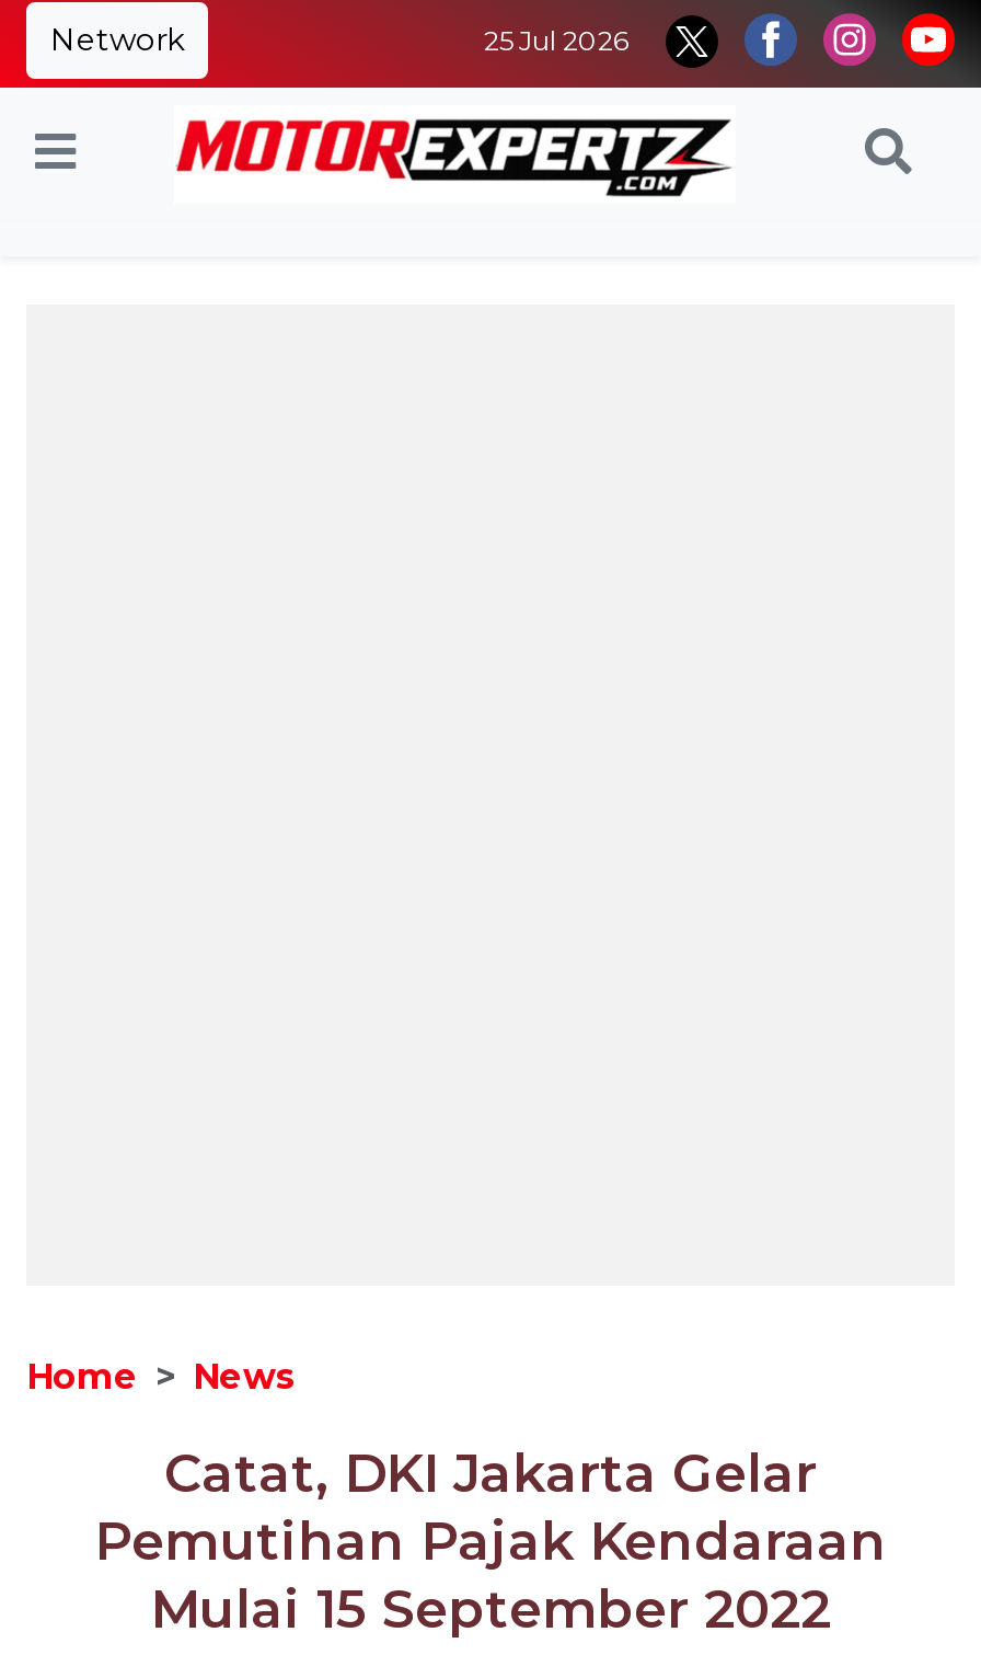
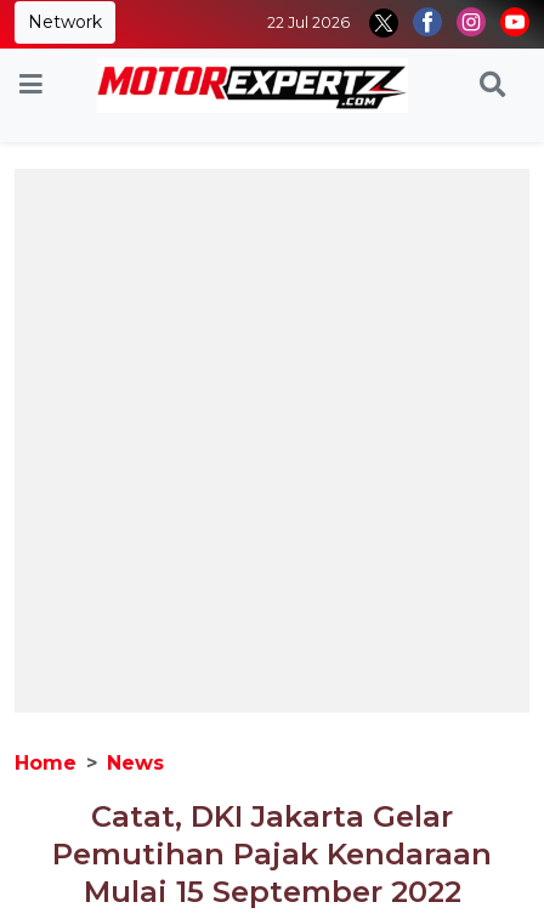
[484,24,631,57] 25 Jul 2026 -> [267,13,350,32] 22 Jul 2026

